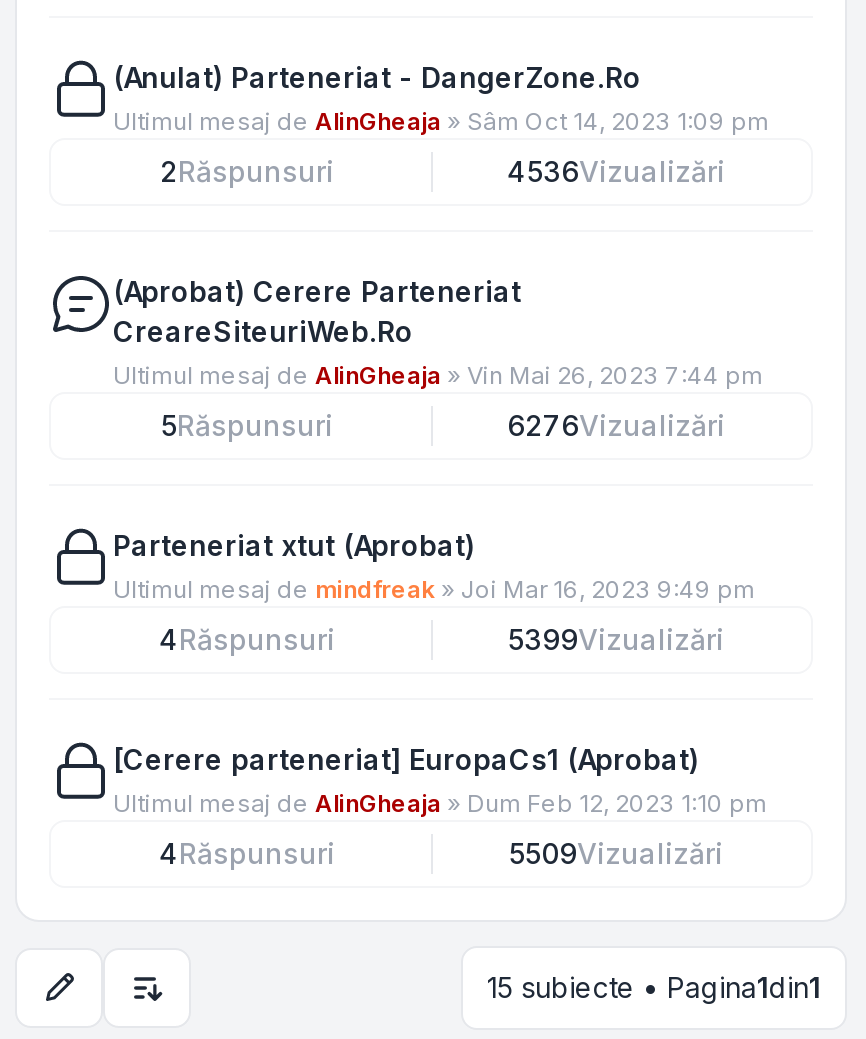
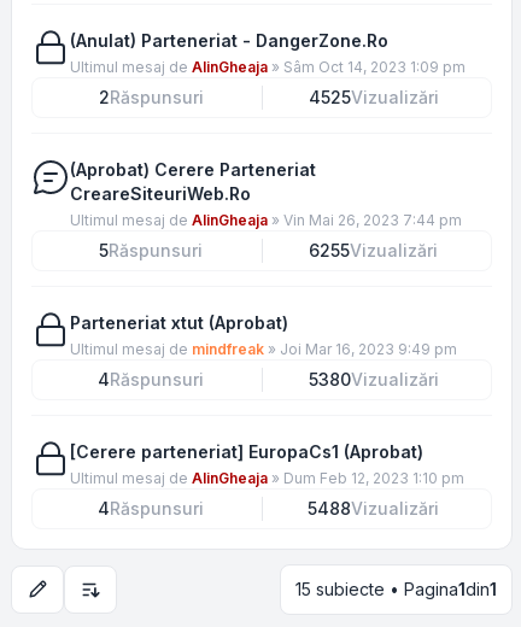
[507,154,725,188] 4536Vizualizări -> [308,87,438,107] 4525Vizualizări
[507,408,725,442] 6276Vizualizări -> [309,240,438,260] 6255Vizualizări
[508,622,724,656] 5399Vizualizări -> [308,369,438,389] 5380Vizualizări
[509,836,723,870] 5509Vizualizări -> [308,498,439,518] 5488Vizualizări

